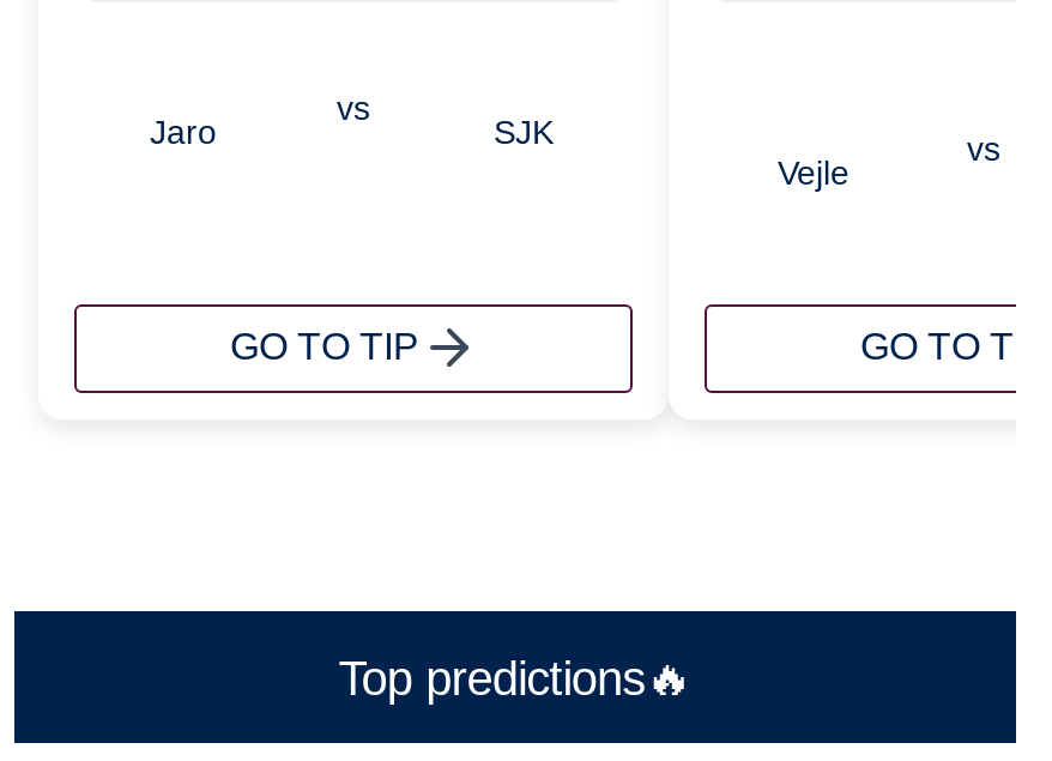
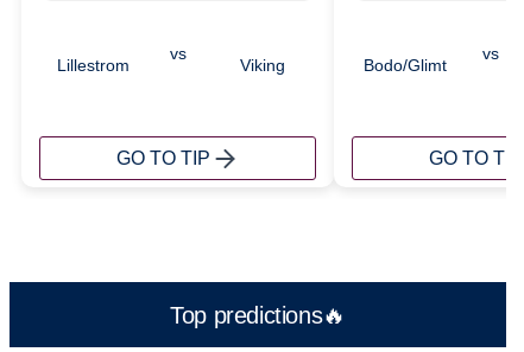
[150,113,217,151] Jaro -> [57,56,130,75] Lillestrom
[494,113,554,151] SJK -> [239,56,285,75] Viking
[778,153,850,192] Vejle -> [364,56,447,75] Bodo/Glimt

